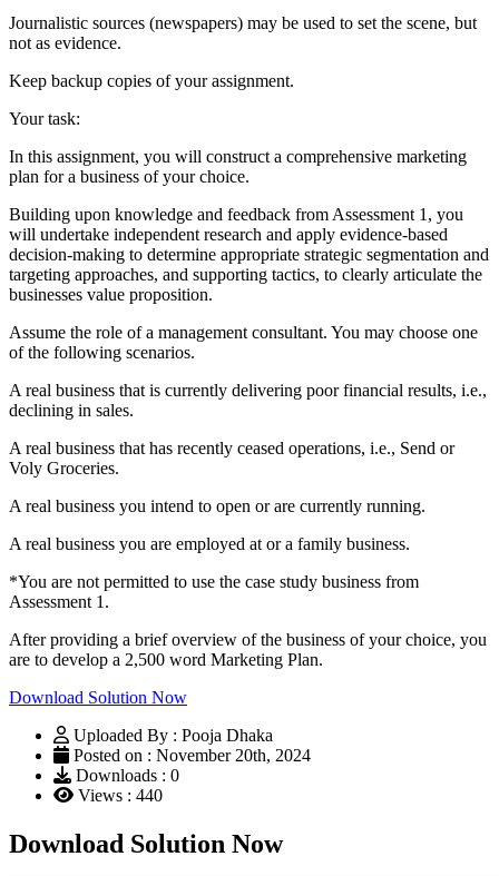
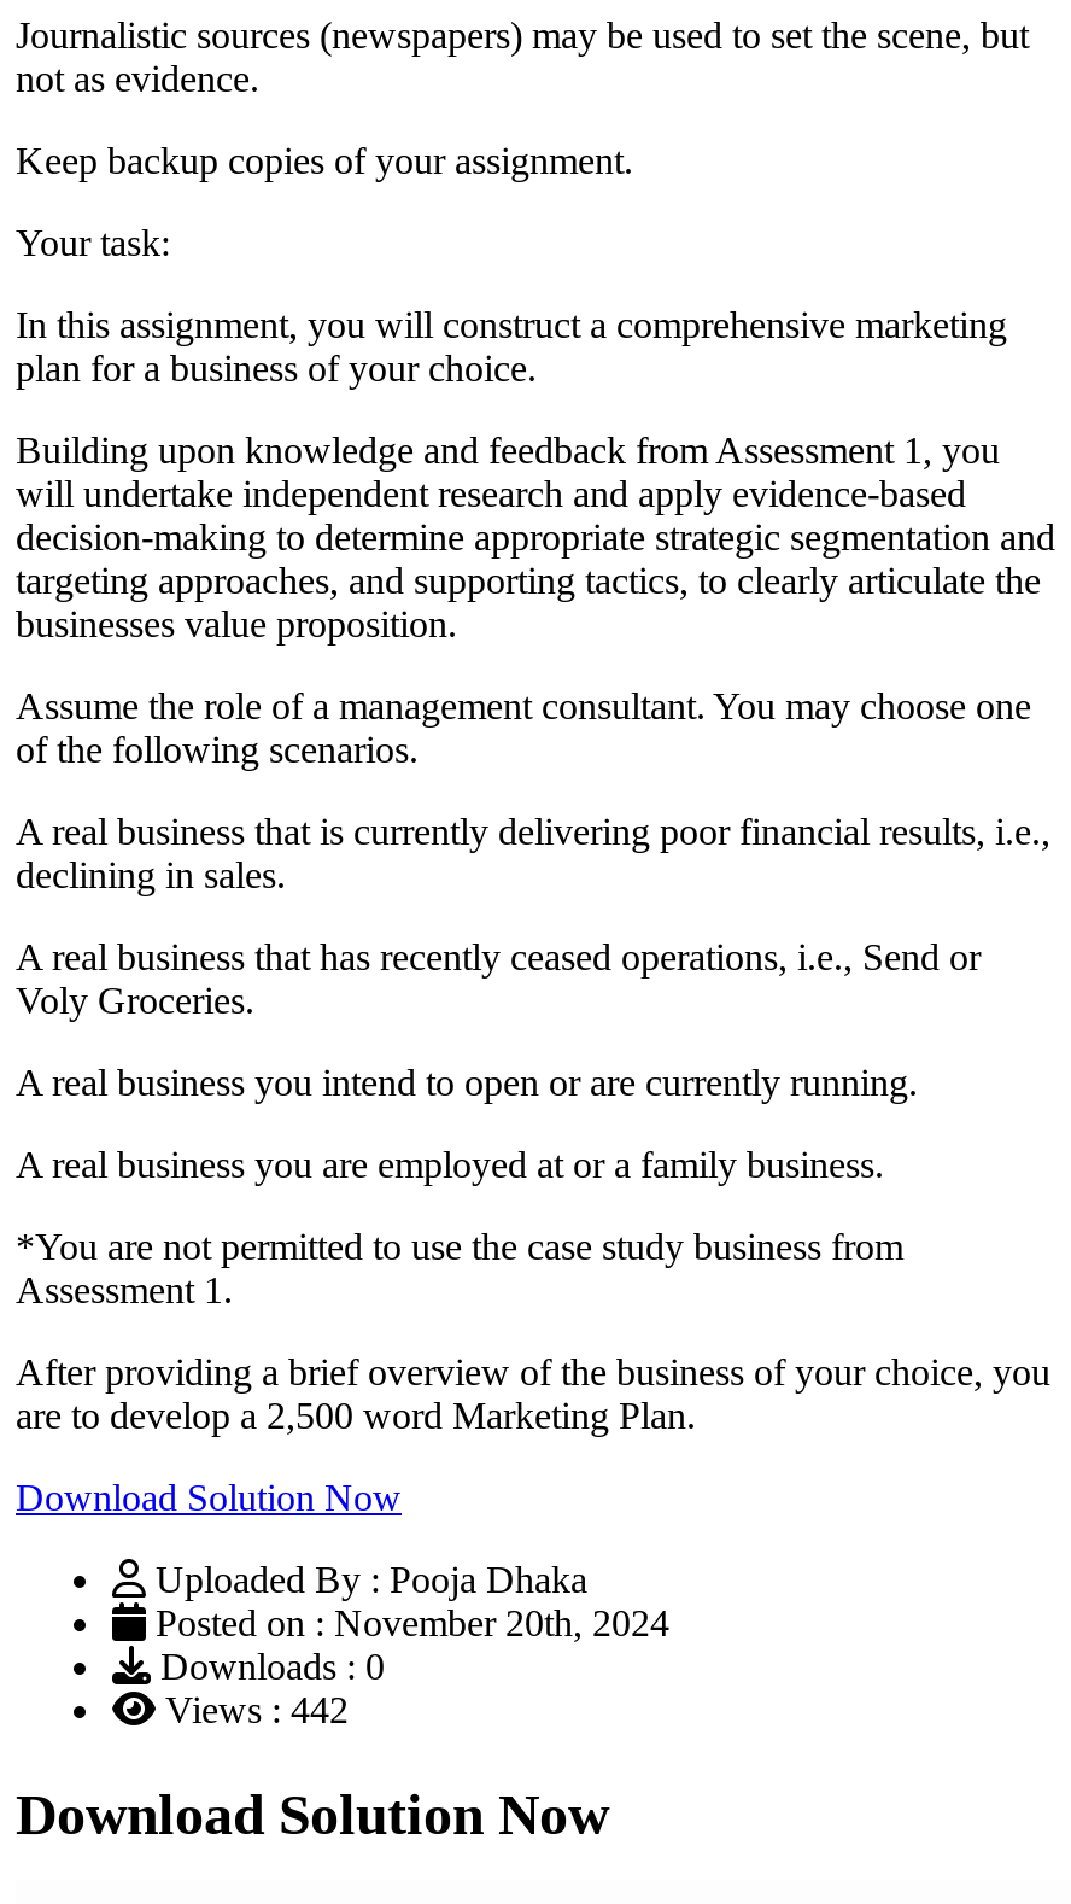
[74,786,163,805] Views : 440 -> [156,1689,349,1730] Views : 442

